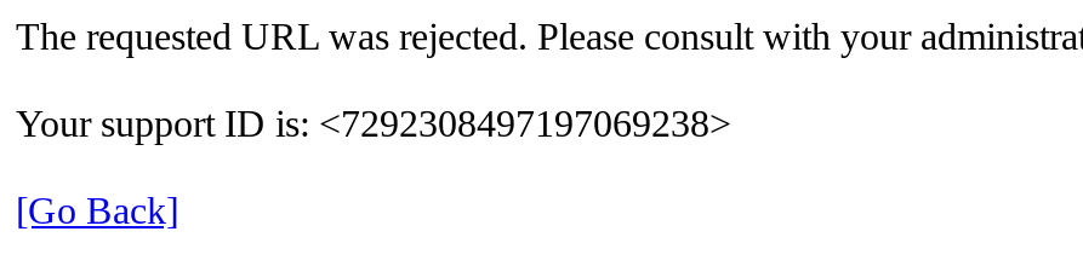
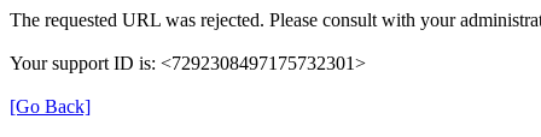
[16,103,731,144] Your support ID is: <7292308497197069238> -> [10,53,366,73] Your support ID is: <7292308497175732301>

